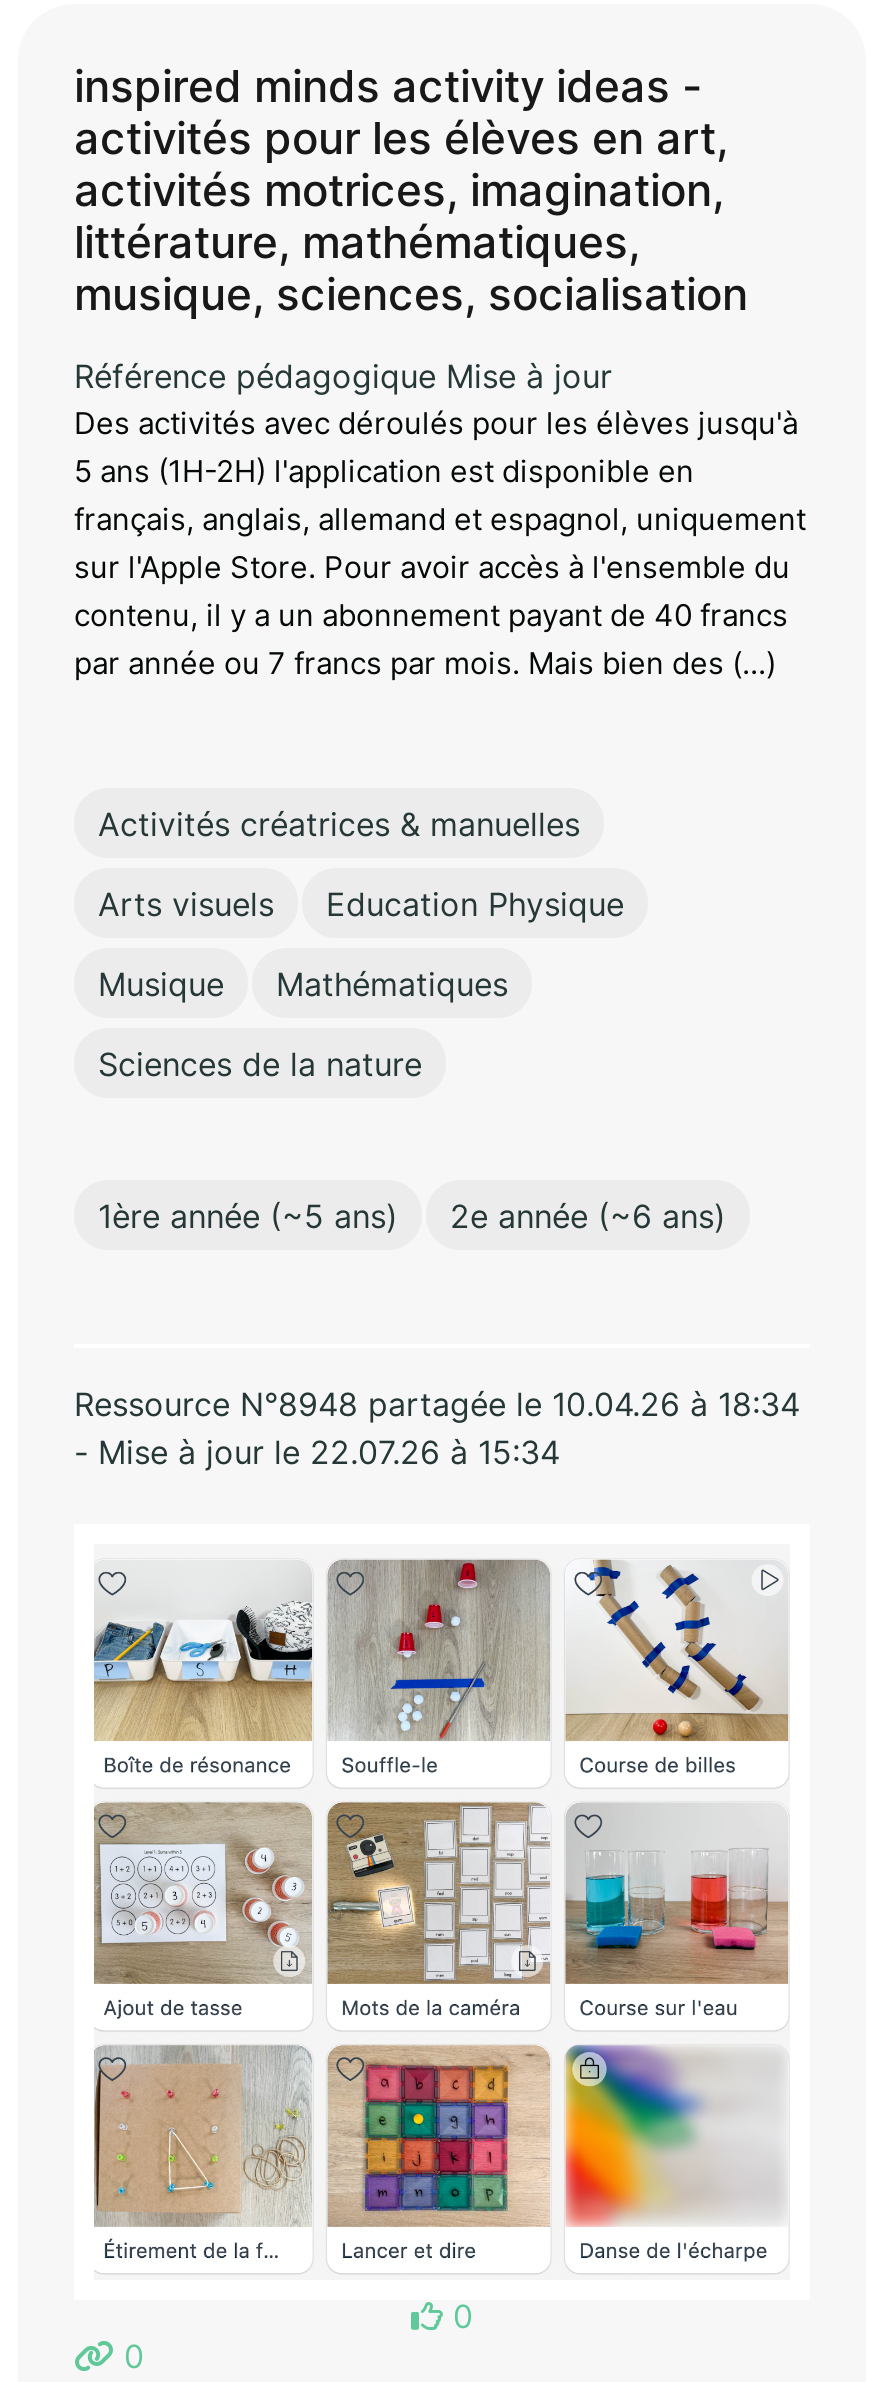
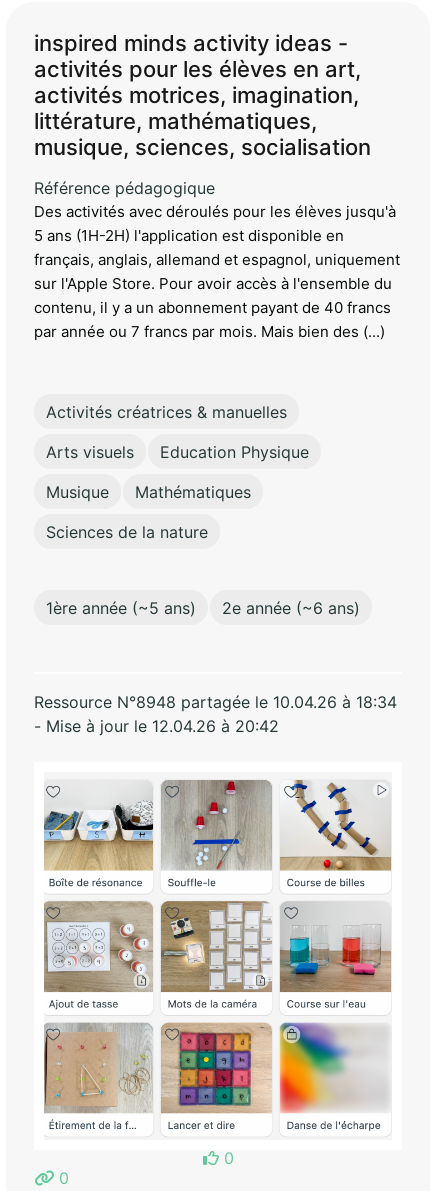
[74,356,612,396] Référence pédagogique Mise à jour -> [34,178,215,198] Référence pédagogique
[74,1432,560,1472] - Mise à jour le 22.07.26 à 15:34 -> [34,716,279,736] - Mise à jour le 12.04.26 à 20:42

